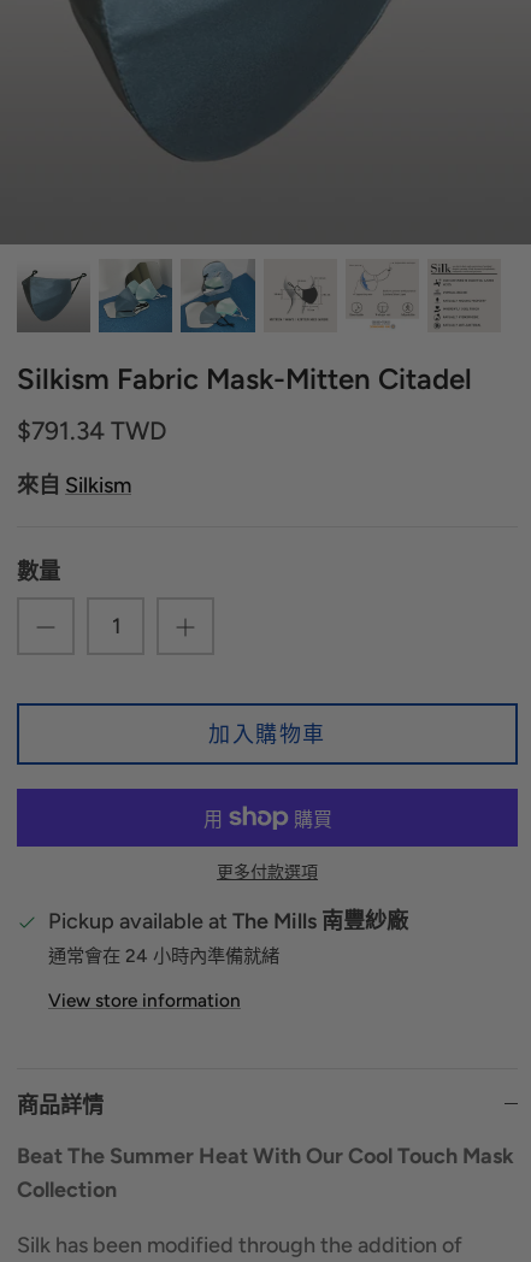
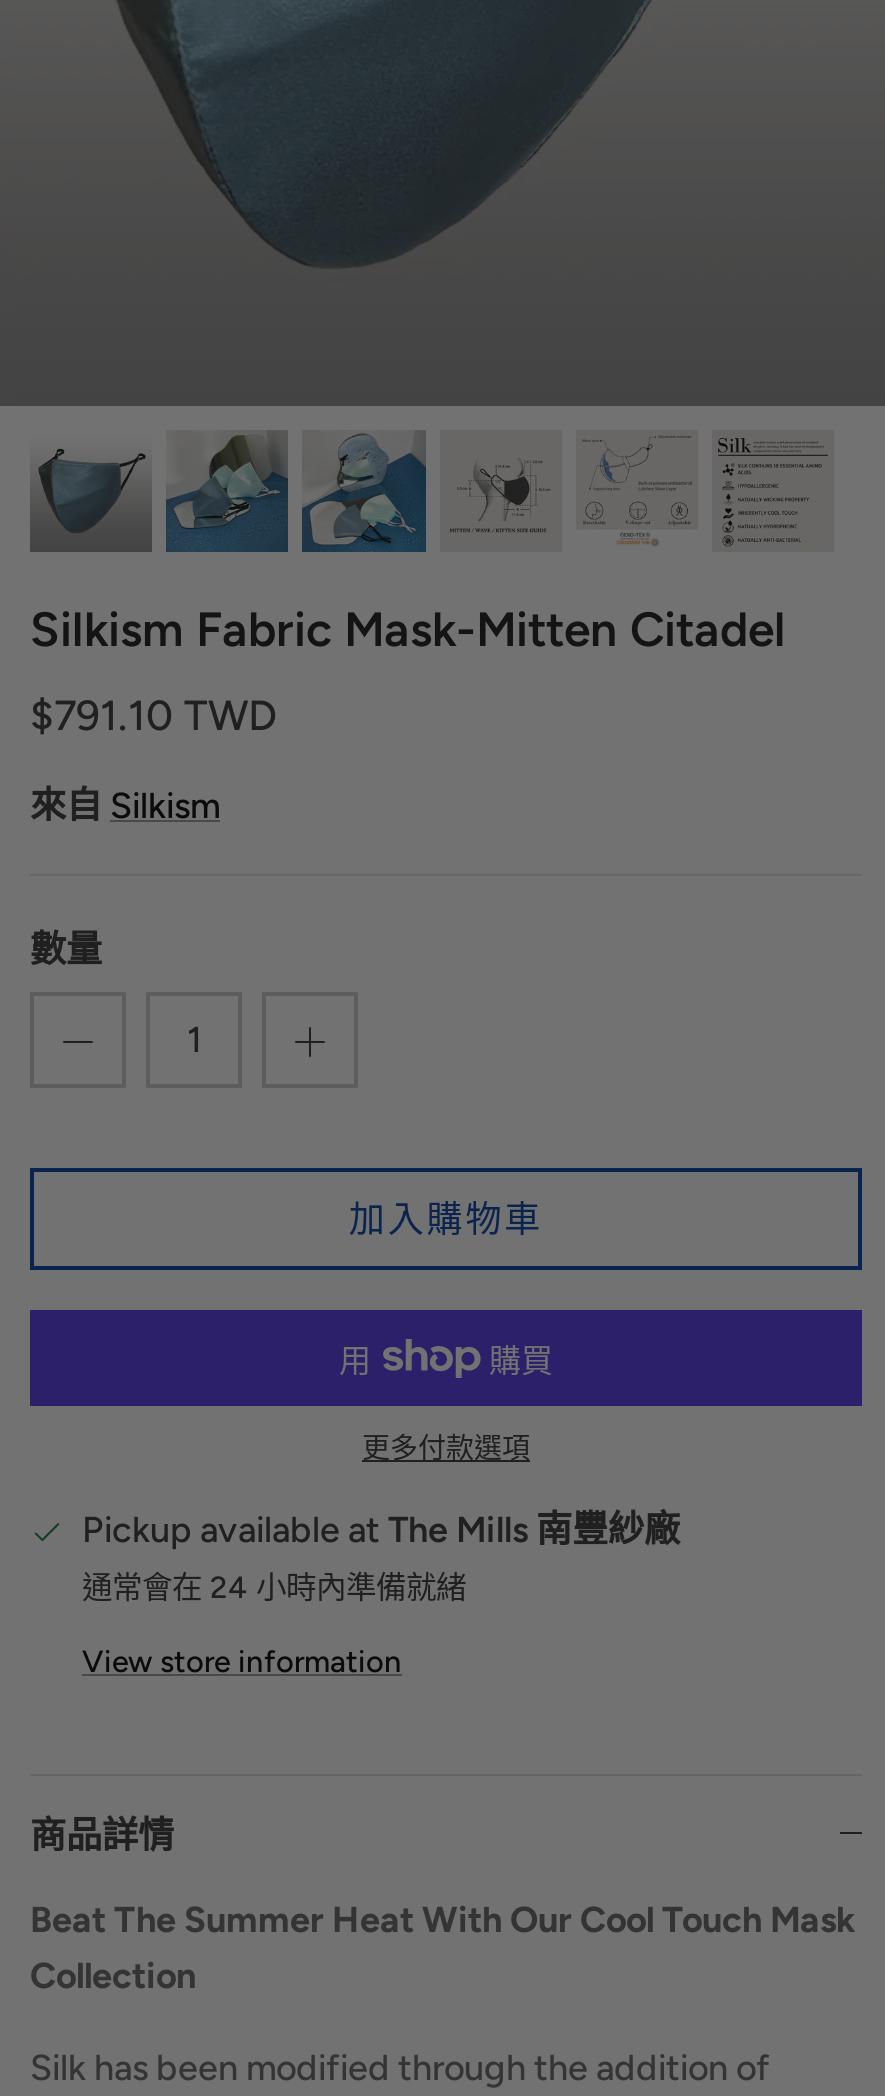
[17,416,167,446] $791.34 TWD -> [30,690,278,740] $791.10 TWD

